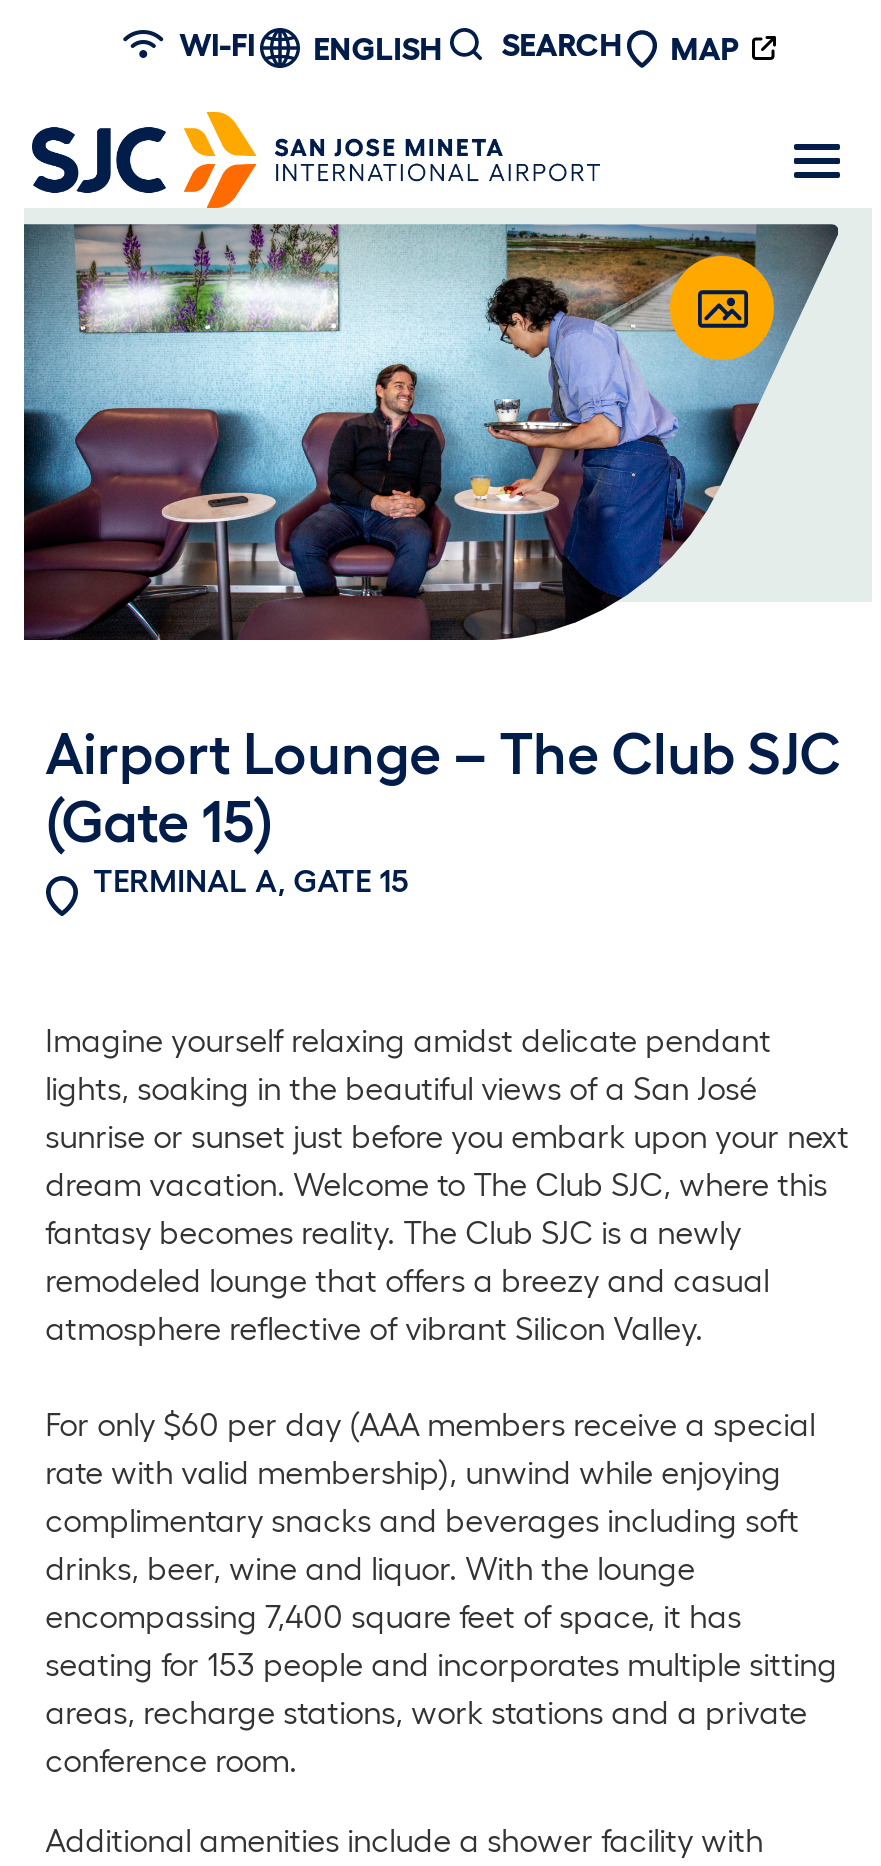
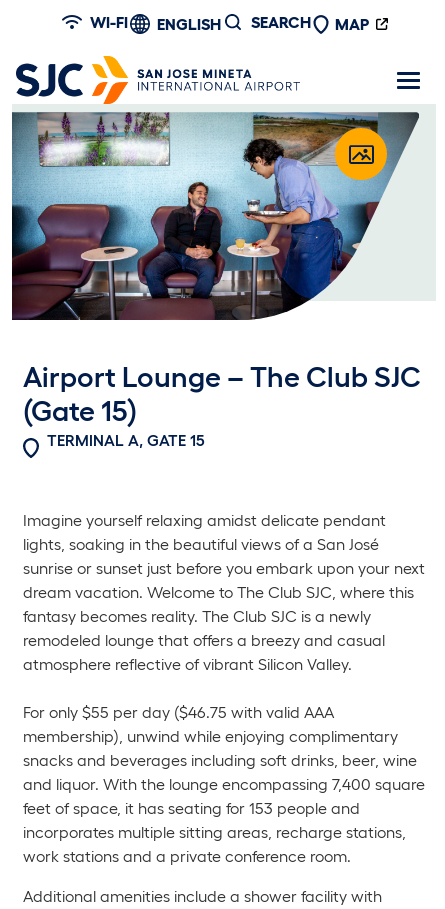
[45,1406,837,1778] For only $60 per day (AAA members receive a special | rate with valid membership), unwind while enjoying | complimentary snacks and beverages including soft | drinks, beer, wine and liquor. With the lounge | encompassing 7,400 square feet of space, it has | seating for 153 people and incorporates multiple sitting | areas, recharge stations, work stations and a private | conference room. -> [23,703,425,865] For only $55 per day ($46.75 with valid AAA | membership), unwind while enjoying complimentary | snacks and beverages including soft drinks, beer, wine | and liquor. With the lounge encompassing 7,400 square | feet of space, it has seating for 153 people and | incorporates multiple sitting areas, recharge stations, | work stations and a private conference room.

